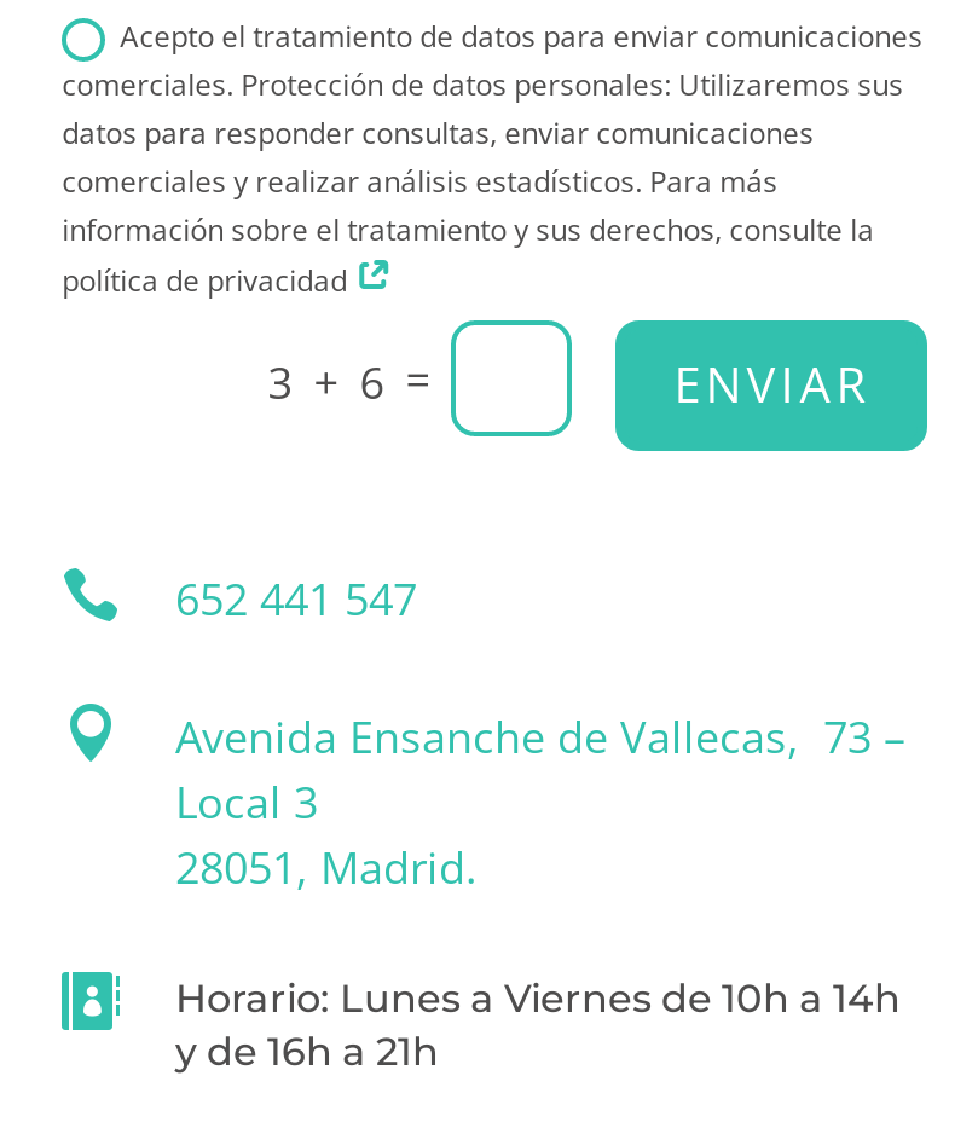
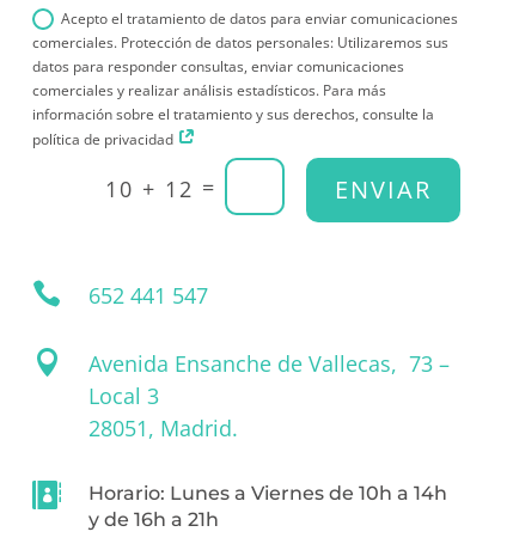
[268,349,451,411] 3 + 6 = -> [105,172,225,203] 10 + 12 =

